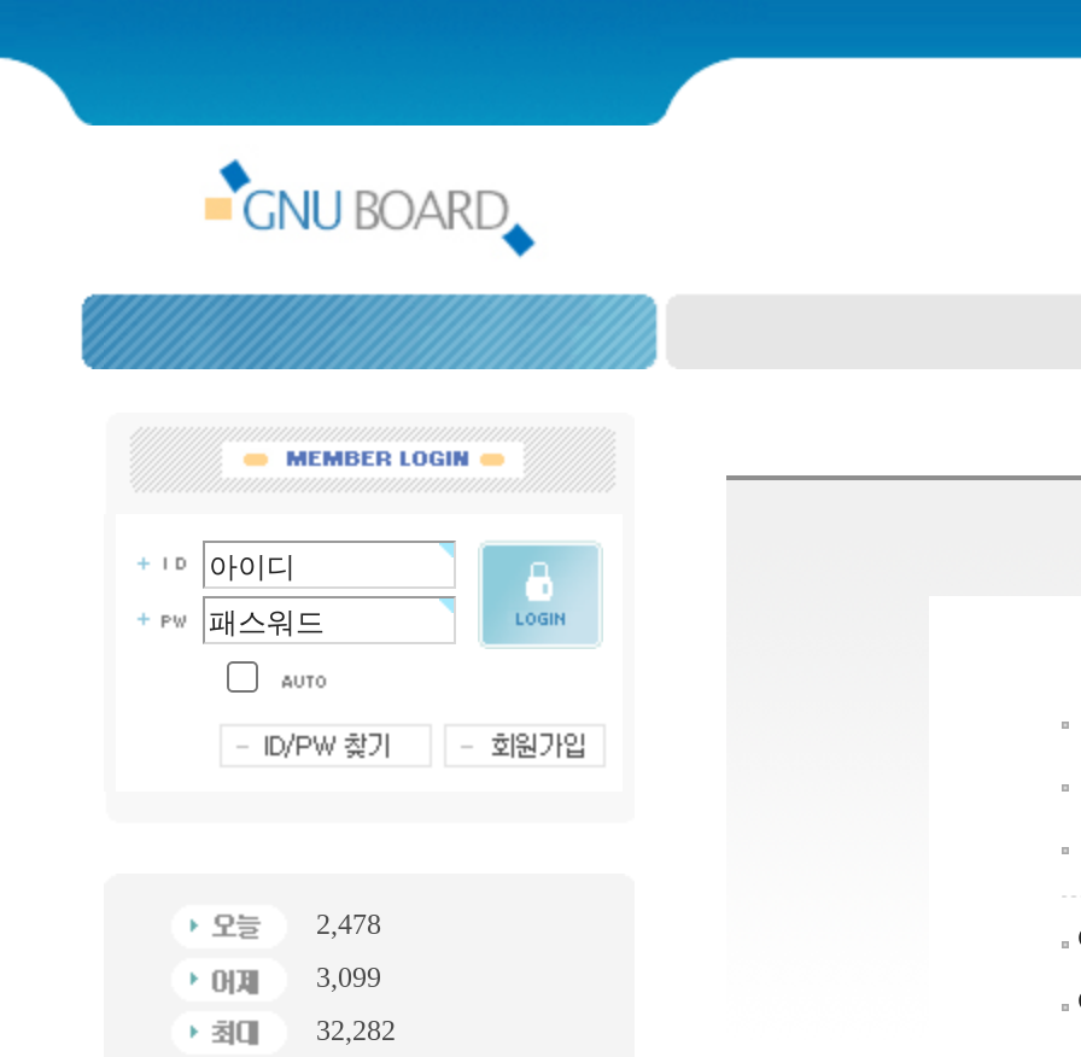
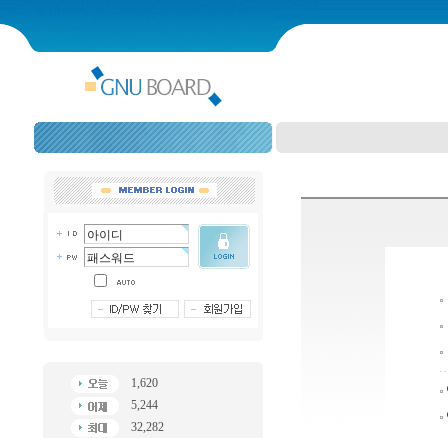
[316,907,381,941] 2,478 -> [131,376,158,390] 1,620
[316,960,381,994] 3,099 -> [131,398,158,412] 5,244

